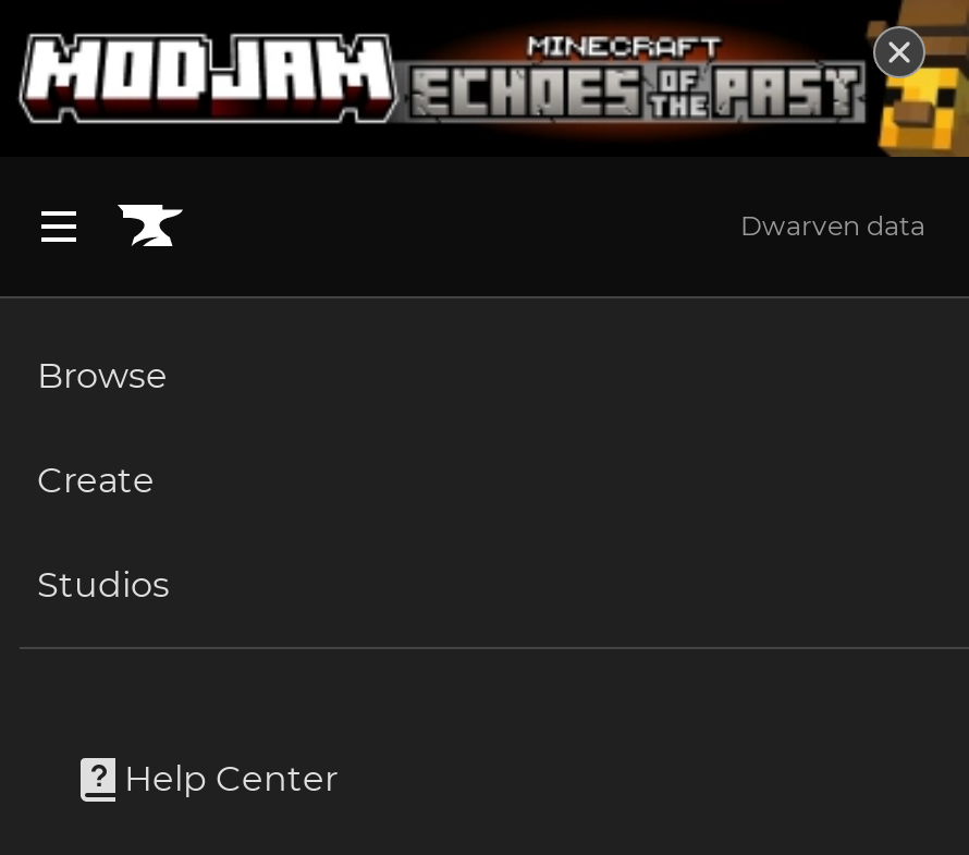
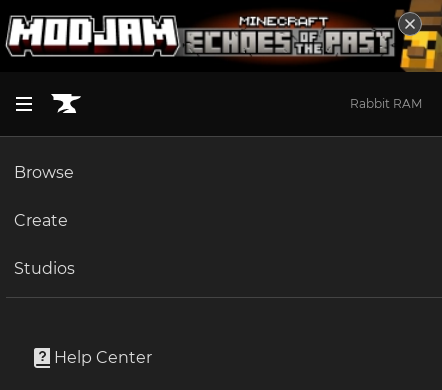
[740,208,925,241] Dwarven data -> [350,96,422,111] Rabbit RAM

